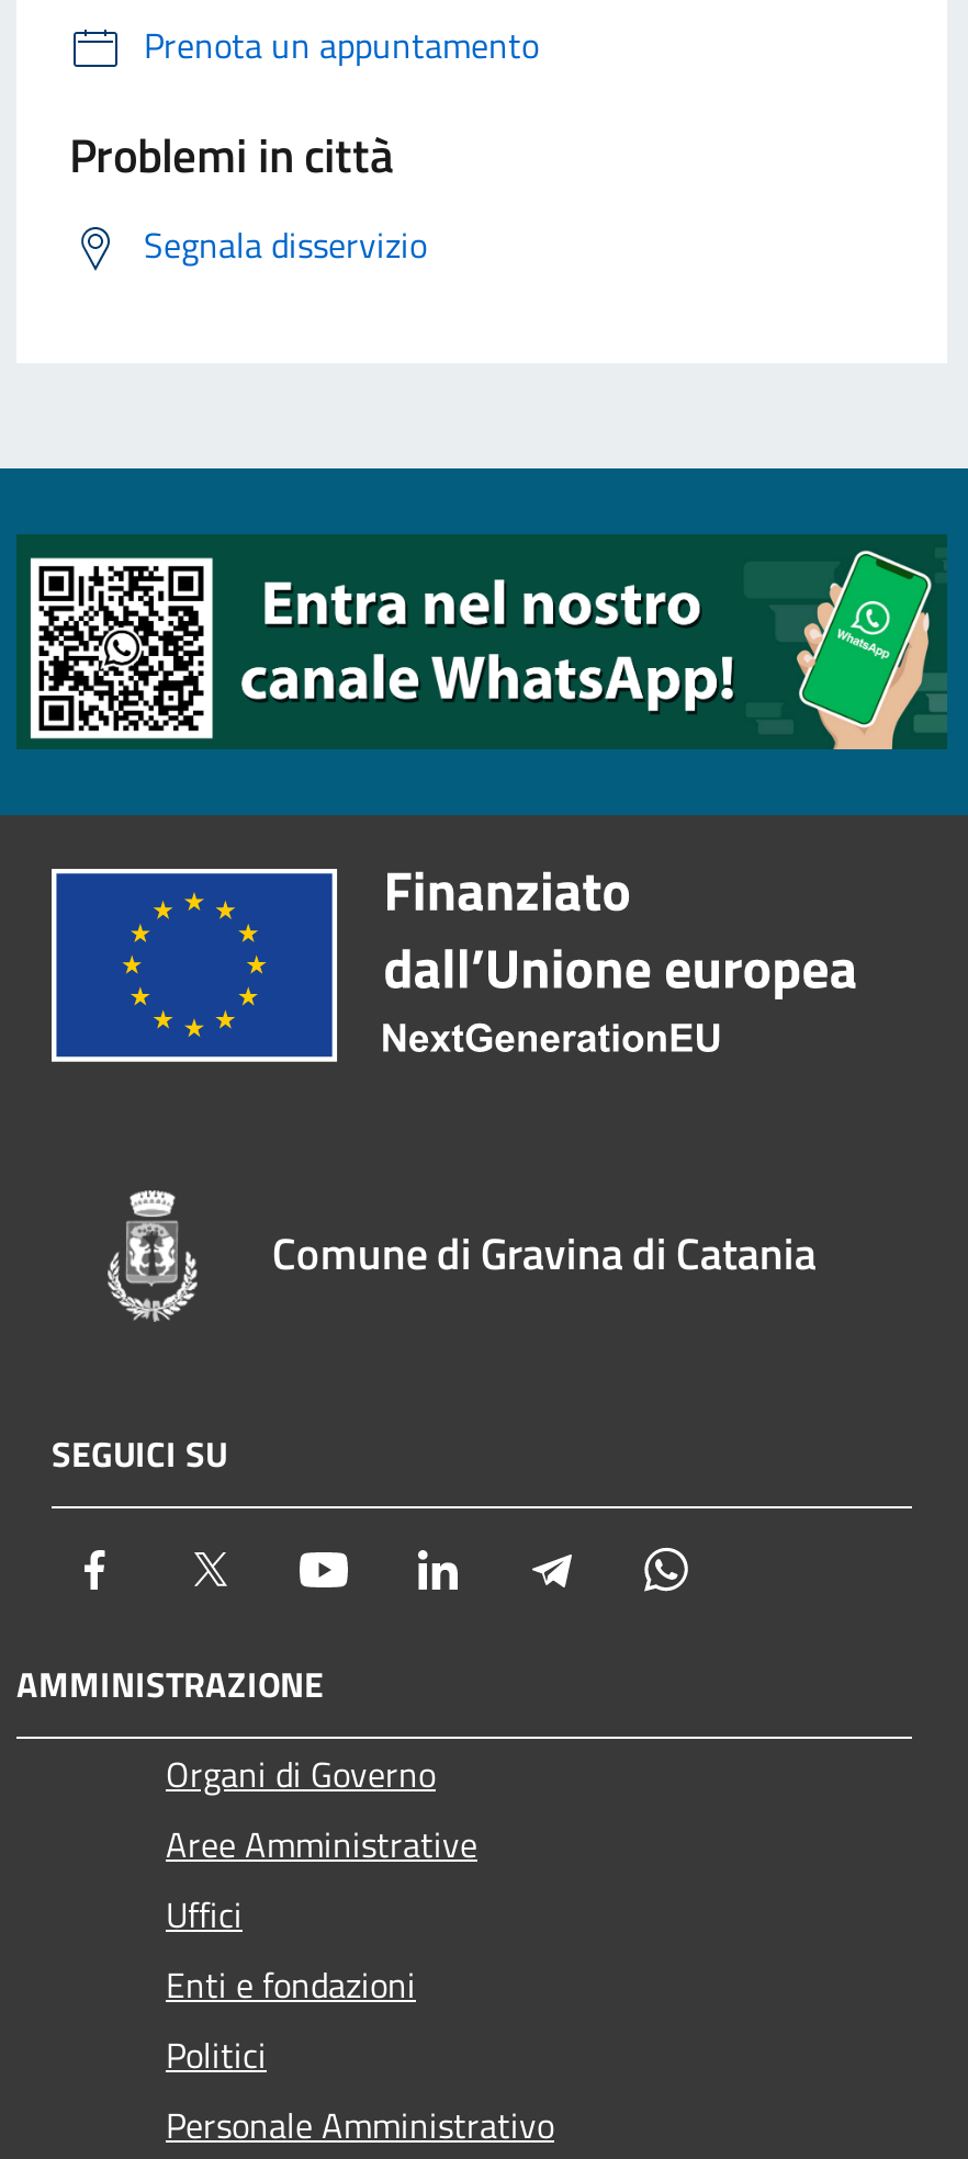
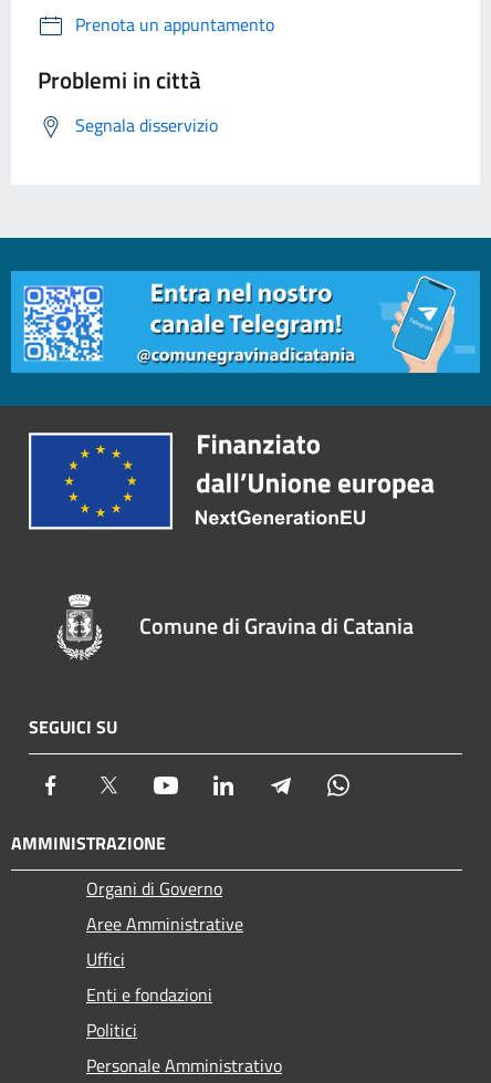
[16,534,947,751] [image] -> [10,270,481,374] [image]

